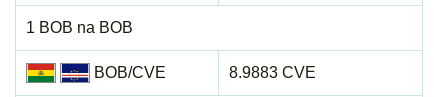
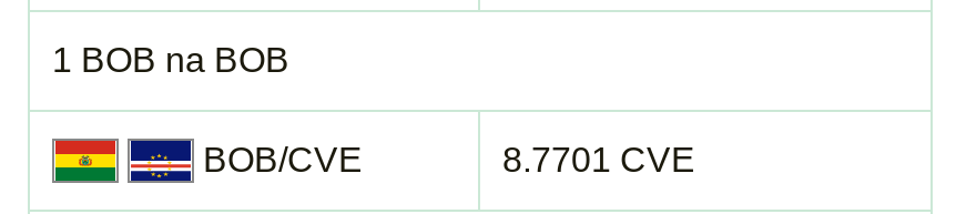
[229,64,316,81] 8.9883 CVE -> [502,141,695,179] 8.7701 CVE

